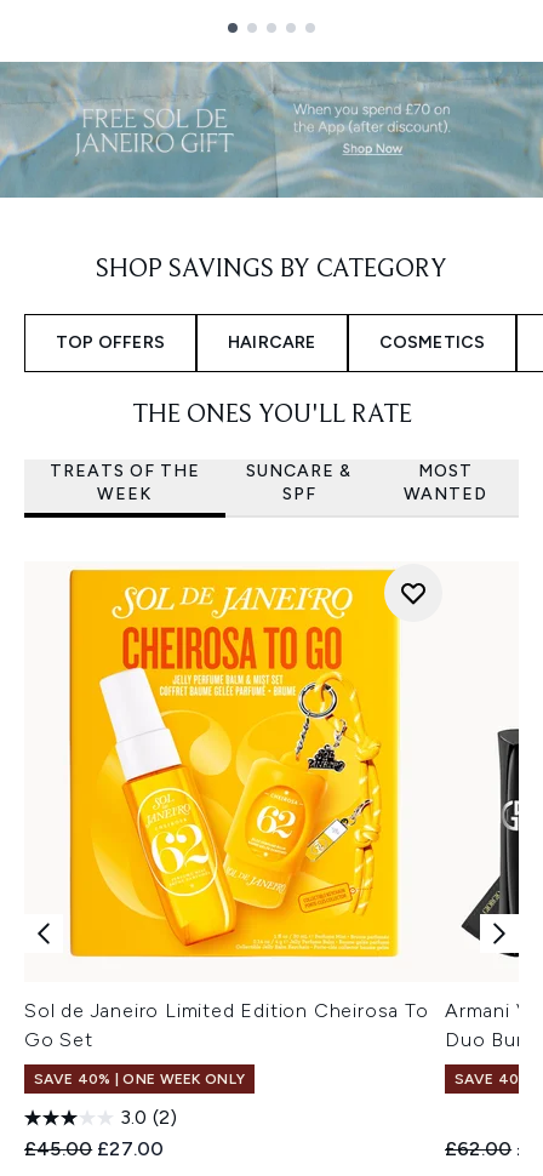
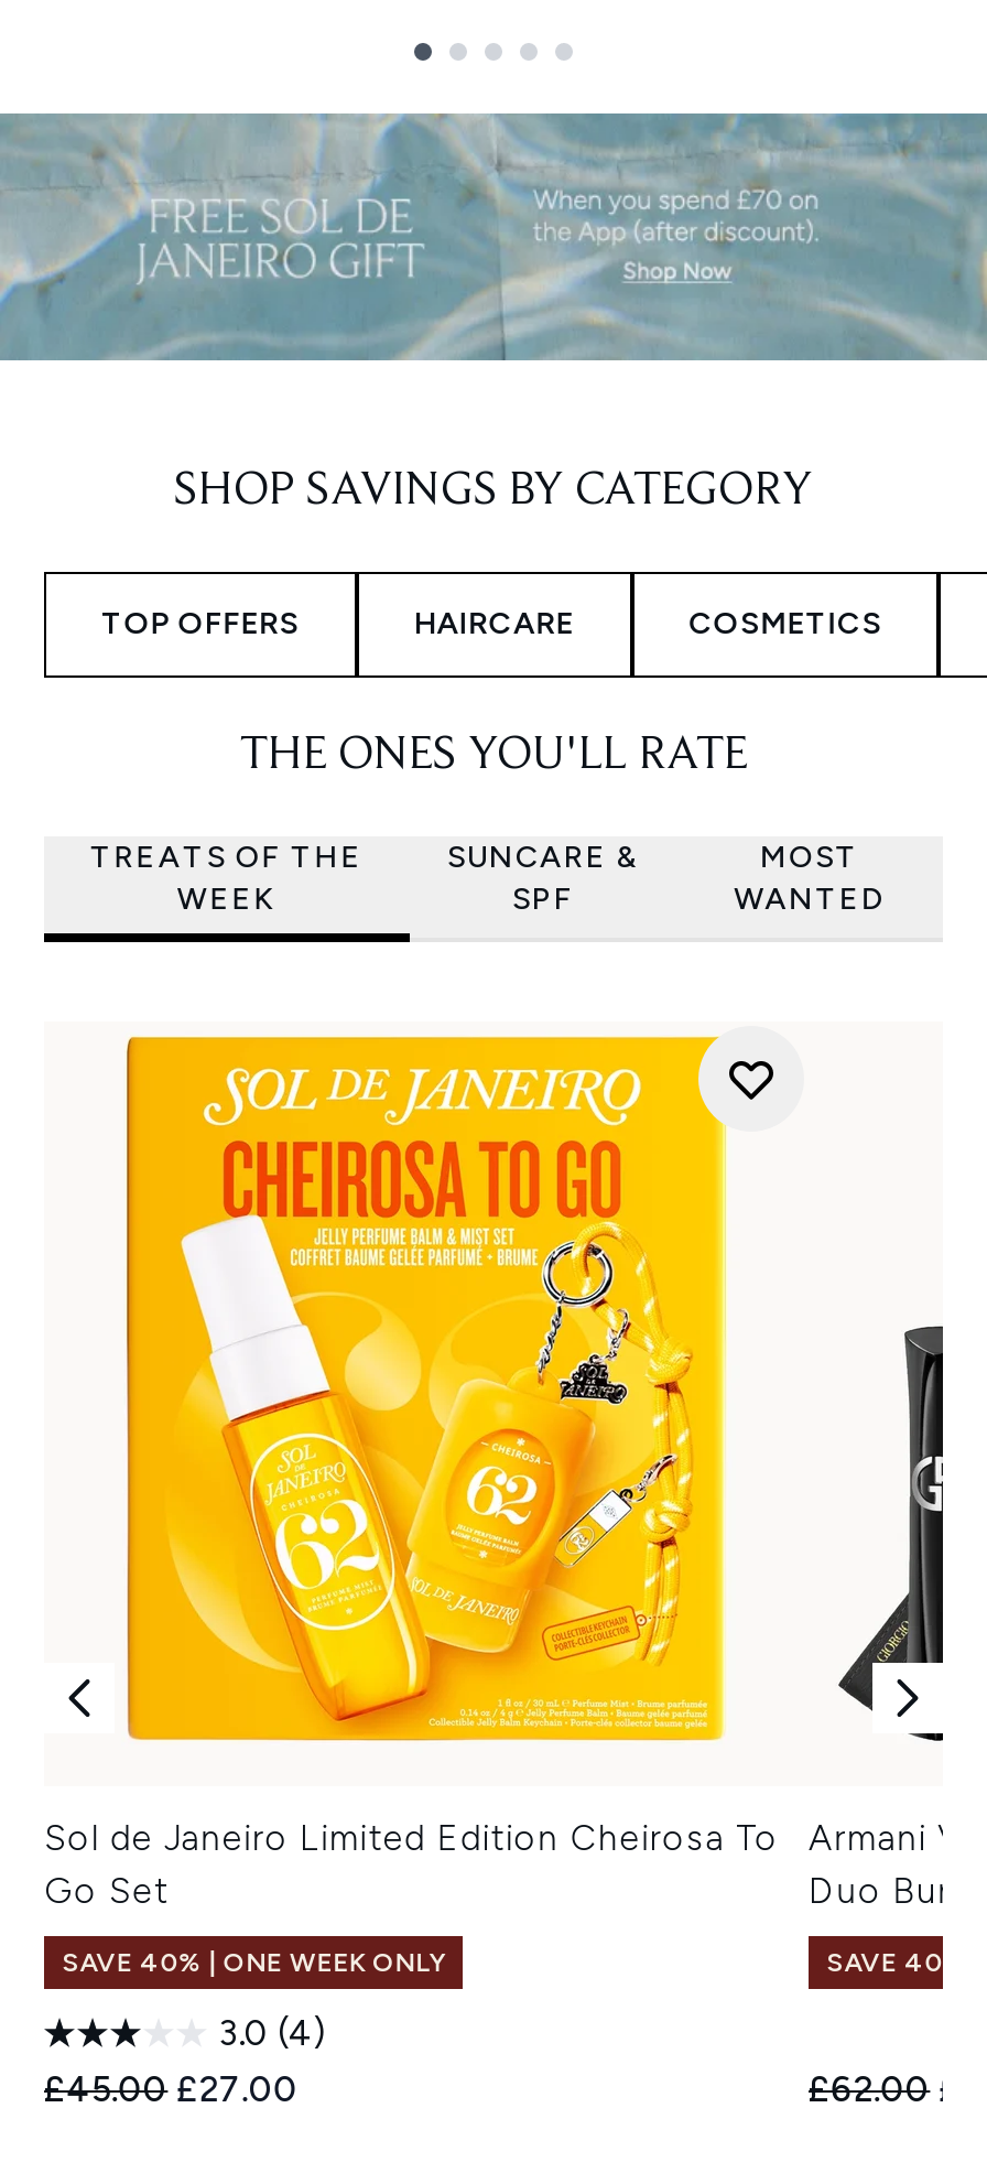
[120,1106,177,1129] 3.0 (2) -> [218,2011,326,2053] 3.0 (4)

